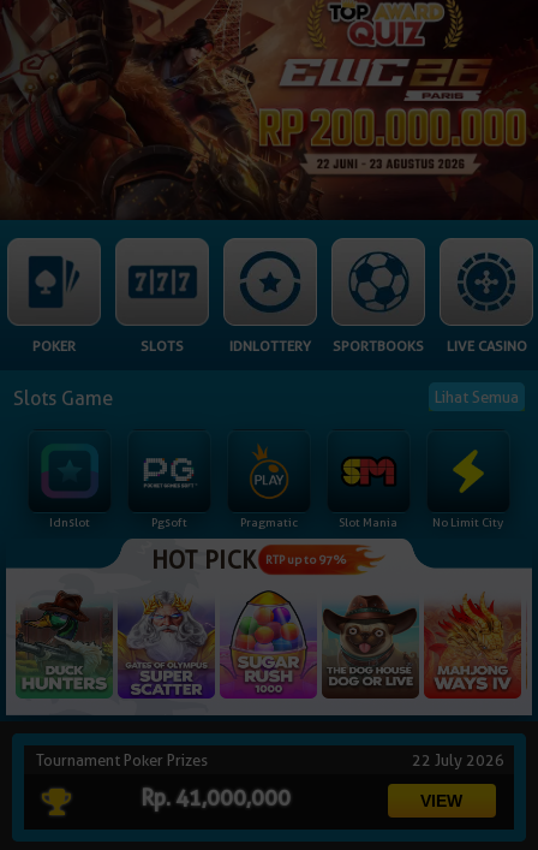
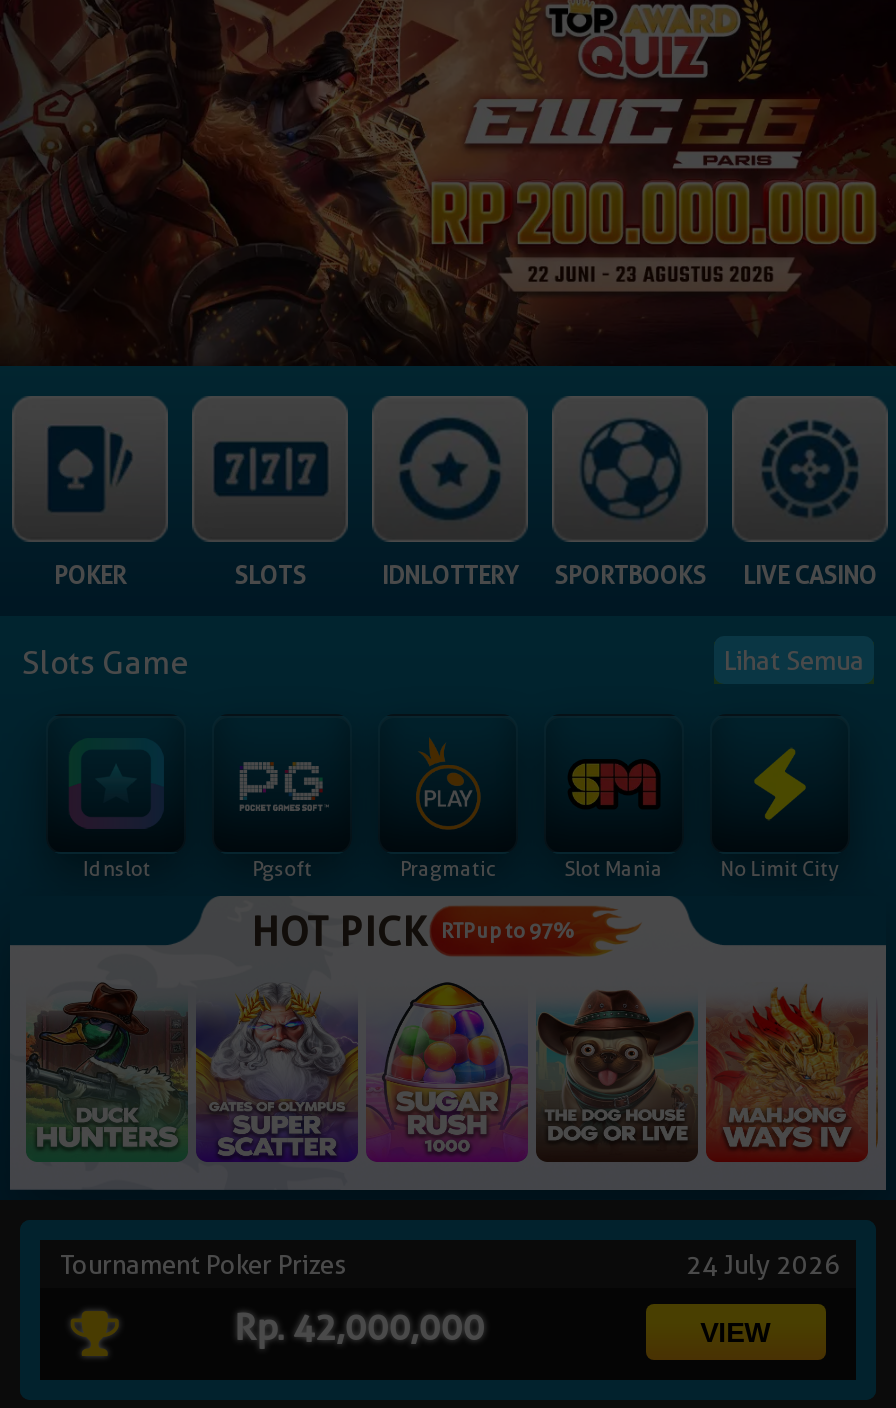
[412,751,508,770] 22 July 2026 -> [686,1249,846,1281] 24 July 2026
[141,786,291,811] Rp. 41,000,000 -> [234,1307,484,1349] Rp. 42,000,000

